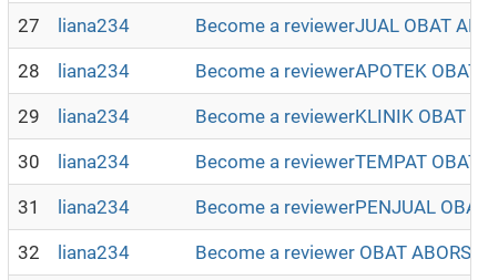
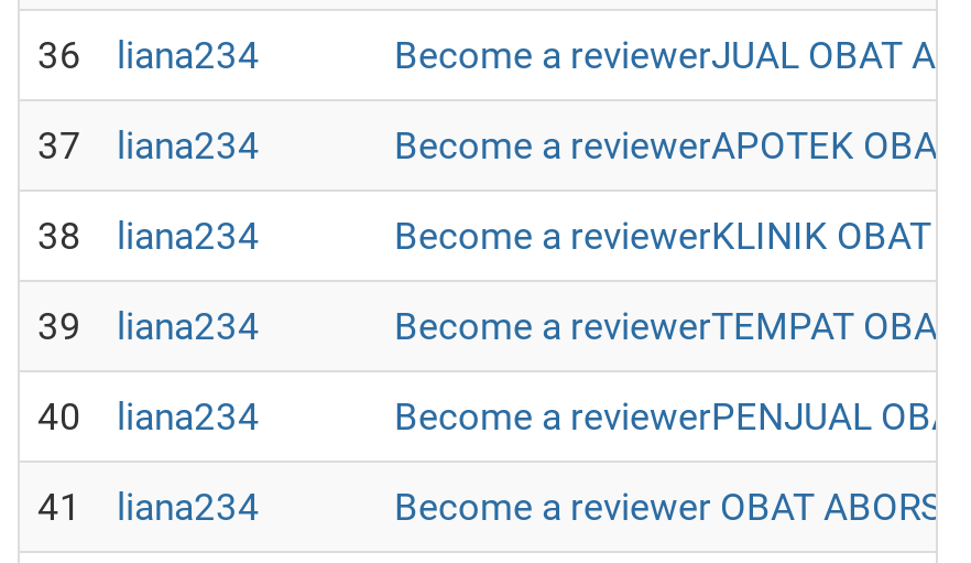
[18,14,130,37] 27 liana234 -> [37,33,260,77] 36 liana234
[18,60,130,82] 28 liana234 -> [37,123,260,167] 37 liana234
[18,105,130,127] 29 liana234 -> [37,214,260,258] 38 liana234
[18,151,130,173] 30 liana234 -> [37,304,260,348] 39 liana234
[18,196,130,218] 31 liana234 -> [37,394,260,439] 40 liana234
[18,241,130,263] 32 liana234 -> [37,485,260,529] 41 liana234

